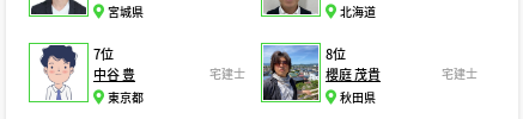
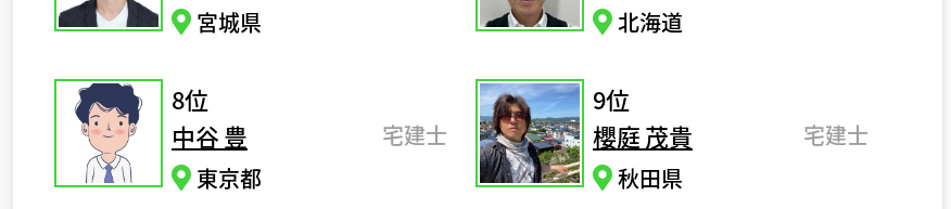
[93,44,114,63] 7位 -> [172,81,208,115] 8位
[326,44,346,63] 8位 -> [593,81,630,115] 9位

